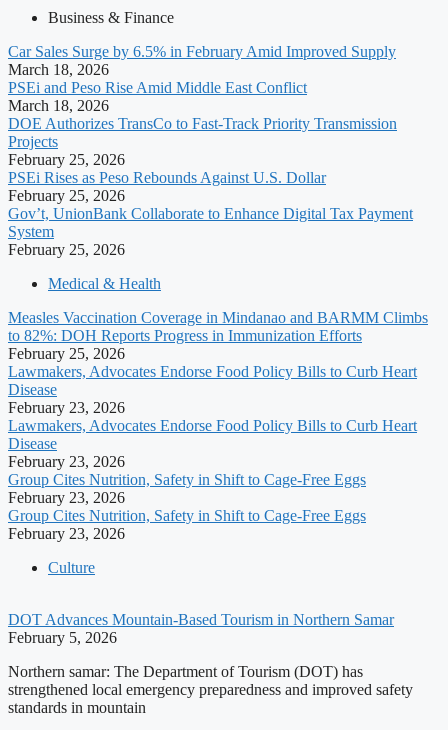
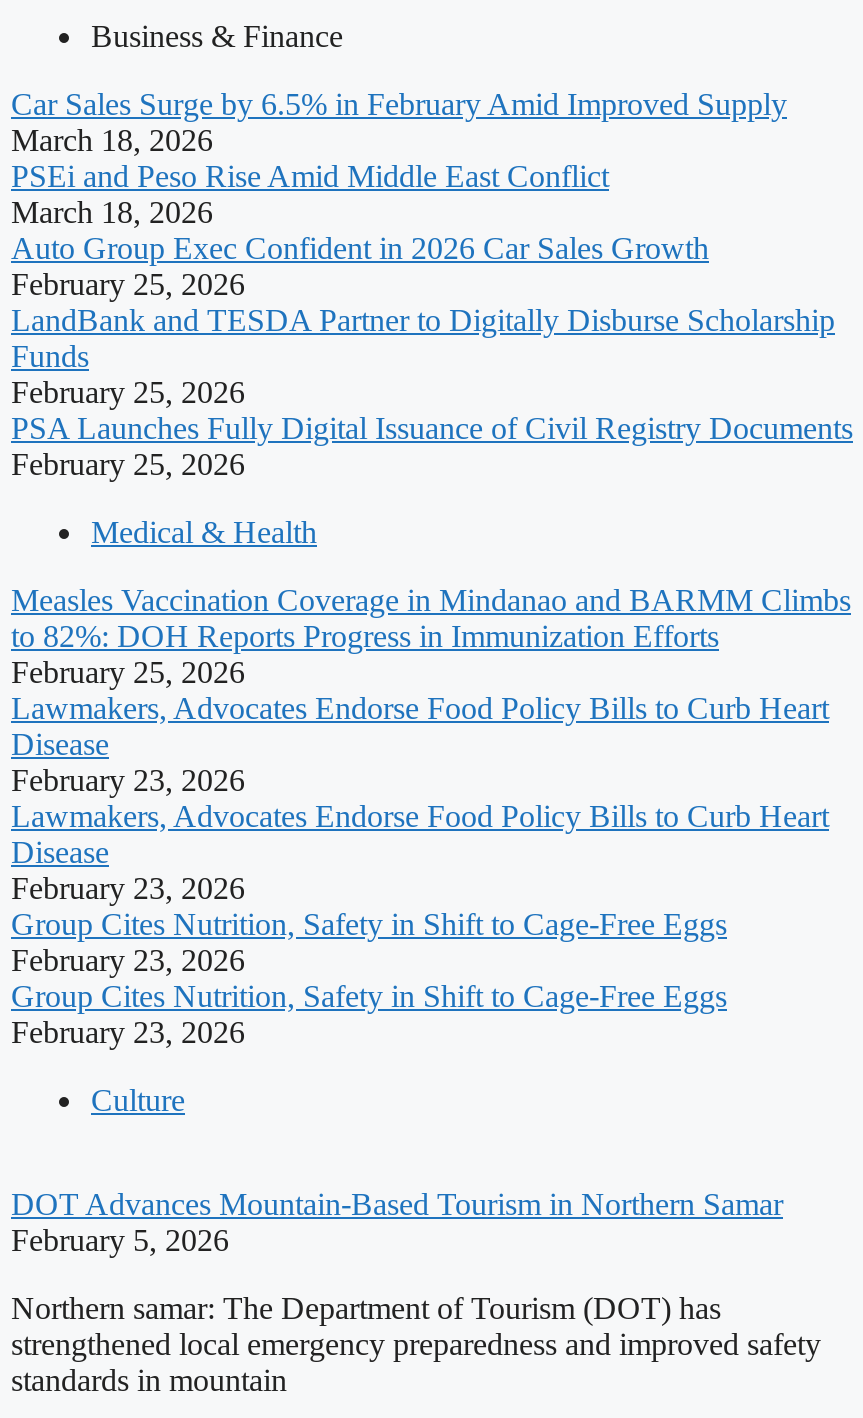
[8,115,397,150] DOE Authorizes TransCo to Fast-Track Priority Transmission | Projects -> [11,231,709,265] Auto Group Exec Confident in 2026 Car Sales Growth
[8,169,326,186] PSEi Rises as Peso Rebounds Against U.S. Dollar -> [11,303,835,373] LandBank and TESDA Partner to Digitally Disburse Scholarship | Funds
[8,205,413,240] Gov’t, UnionBank Collaborate to Enhance Digital Tax Payment | System -> [11,411,853,445] PSA Launches Fully Digital Issuance of Civil Registry Documents

